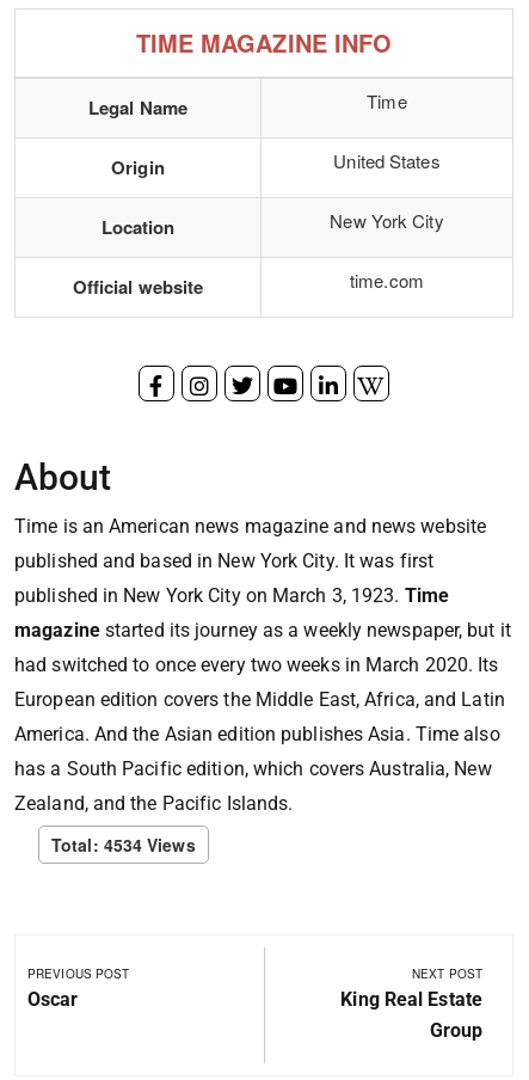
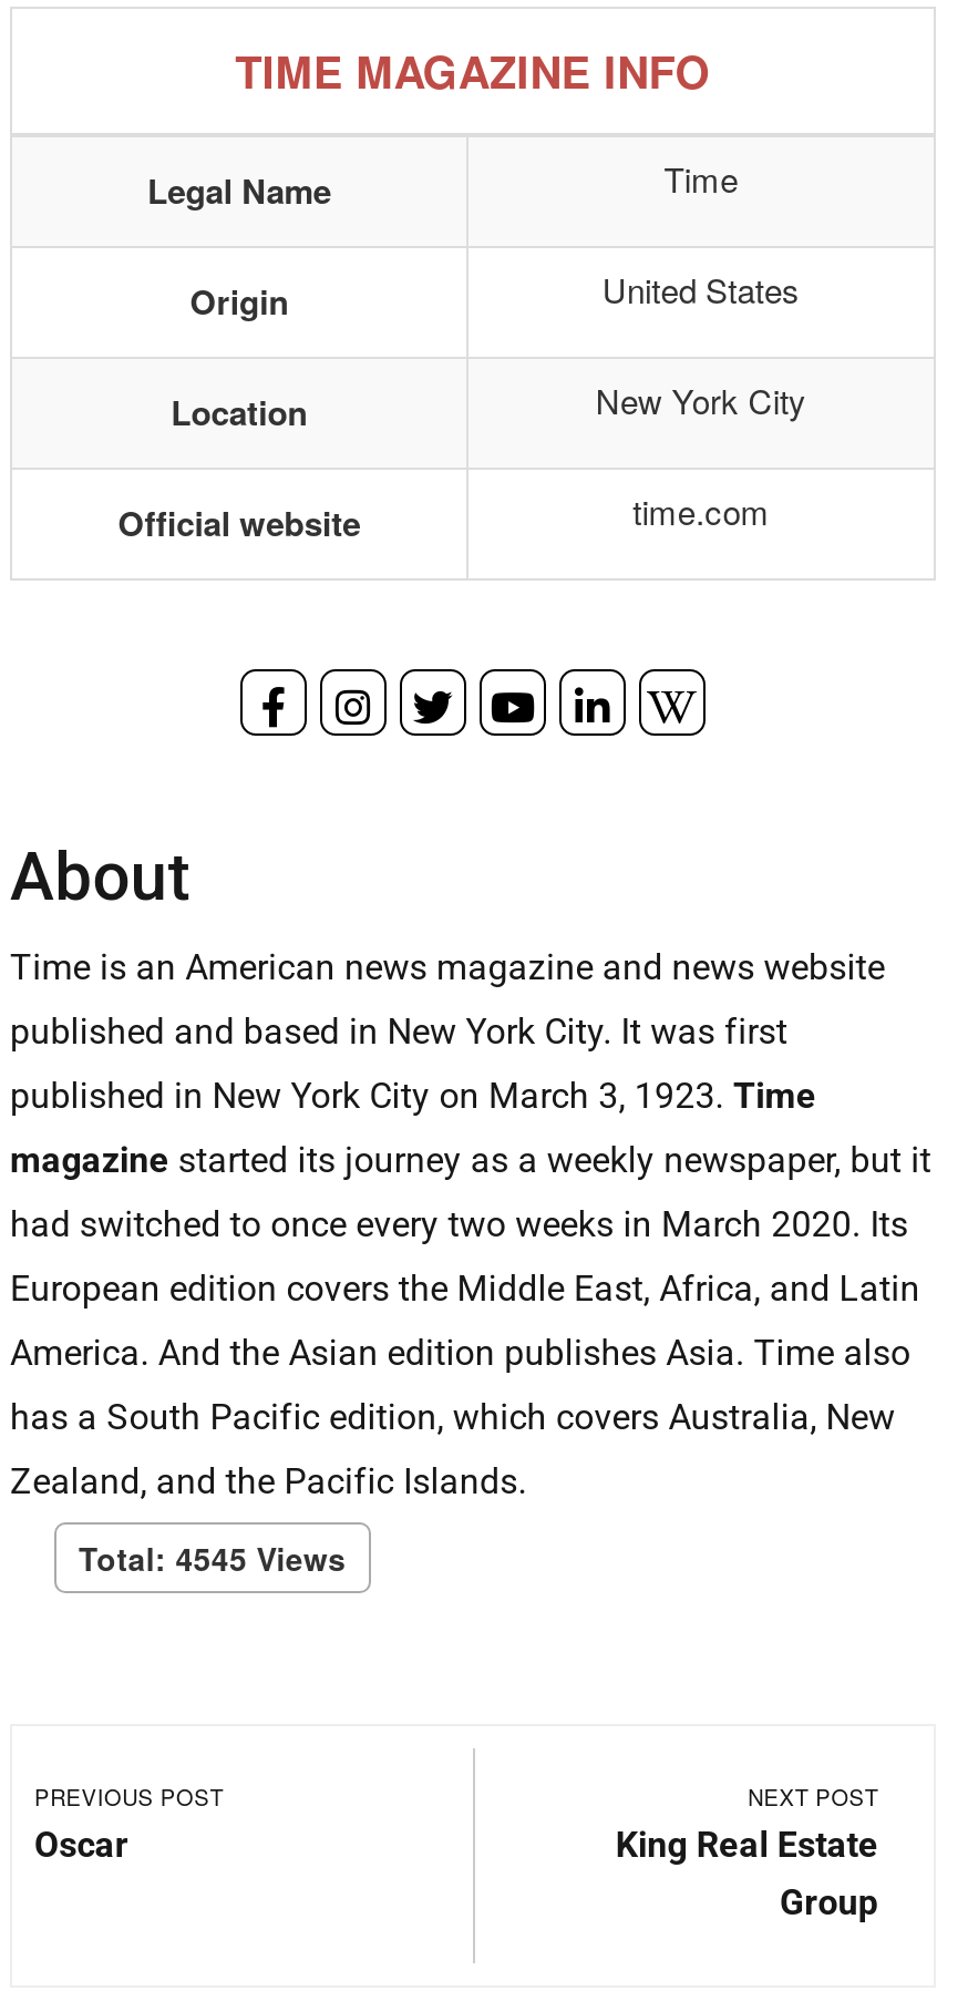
[51,832,195,856] Total: 4534 Views -> [79,1535,346,1580] Total: 4545 Views

